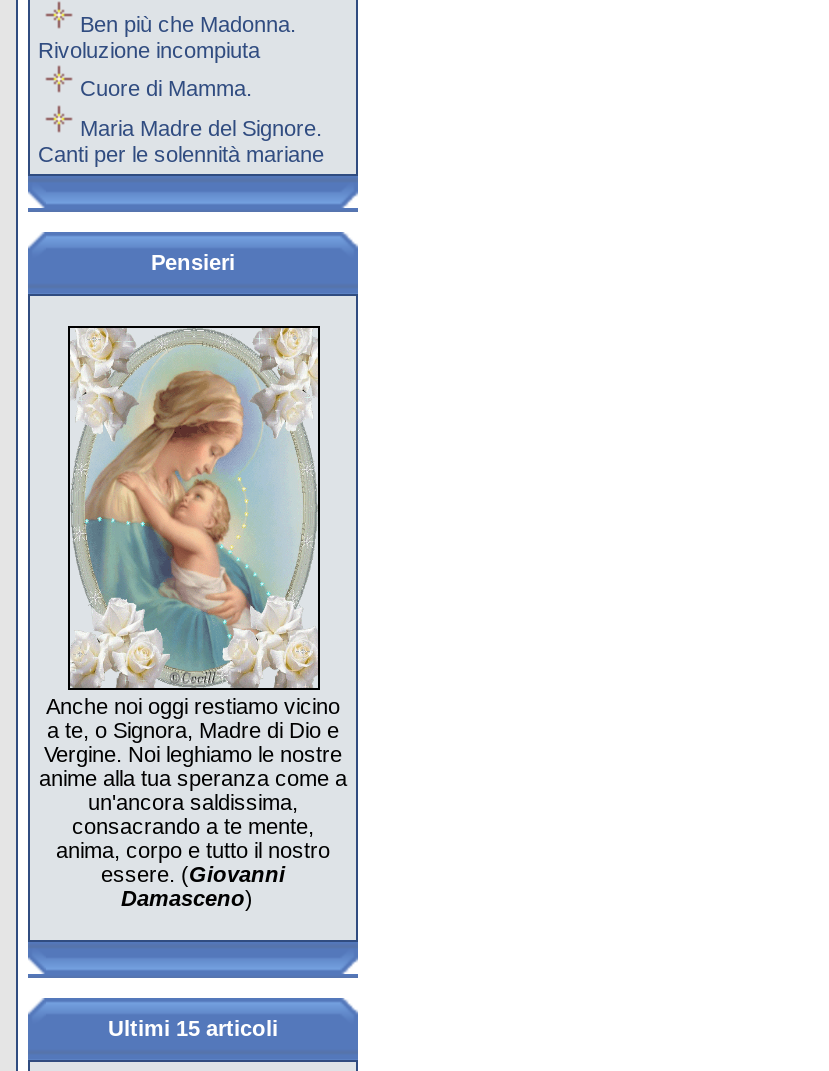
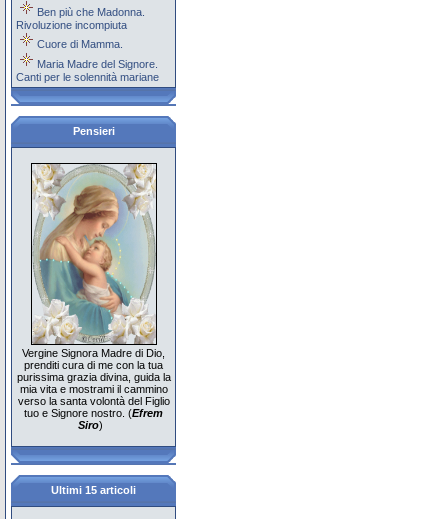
[39,694,347,910] Anche noi oggi restiamo vicino | a te, o Signora, Madre di Dio e | Vergine. Noi leghiamo le nostre | anime alla tua speranza come a | un'ancora saldissima, | consacrando a te mente, | anima, corpo e tutto il nostro | essere. (Giovanni | Damasceno) -> [16,347,170,431] Vergine Signora Madre di Dio, | prenditi cura di me con la tua | purissima grazia divina, guida la | mia vita e mostrami il cammino | verso la santa volontà del Figlio | tuo e Signore nostro. (Efrem | Siro)

